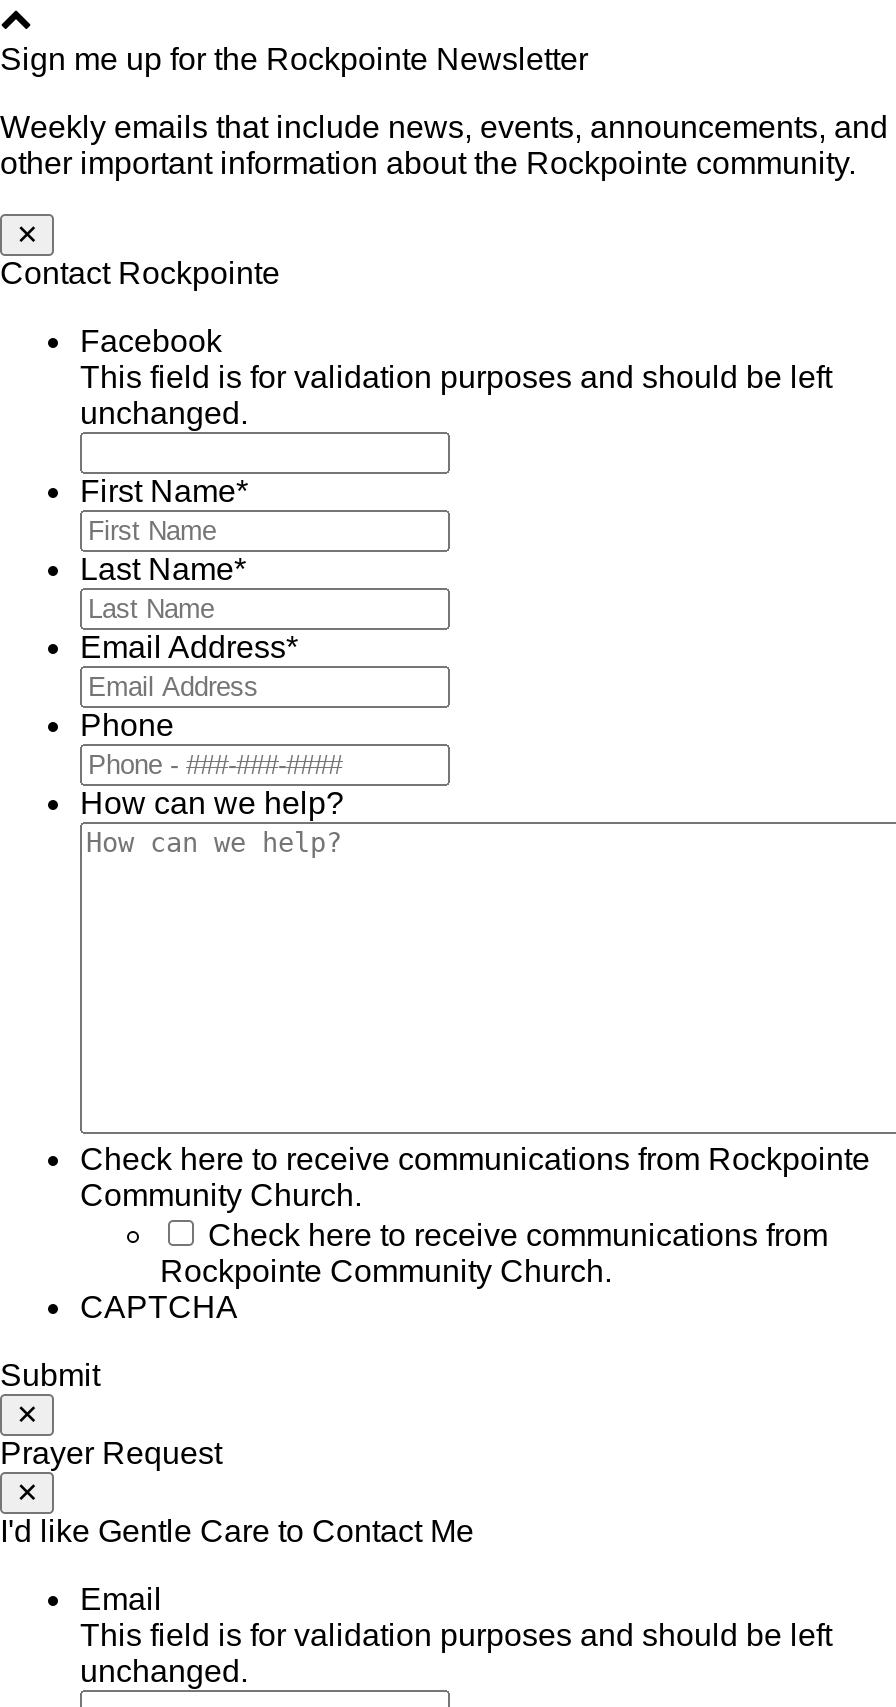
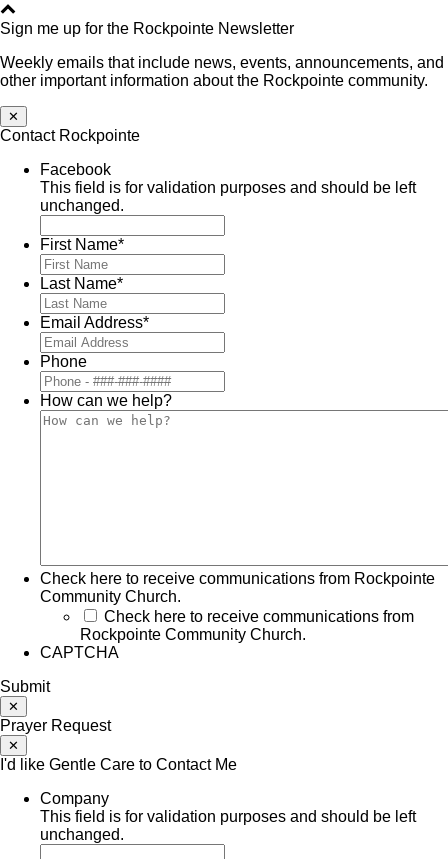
[80,1582,162,1616] Email -> [40,790,109,807] Company

